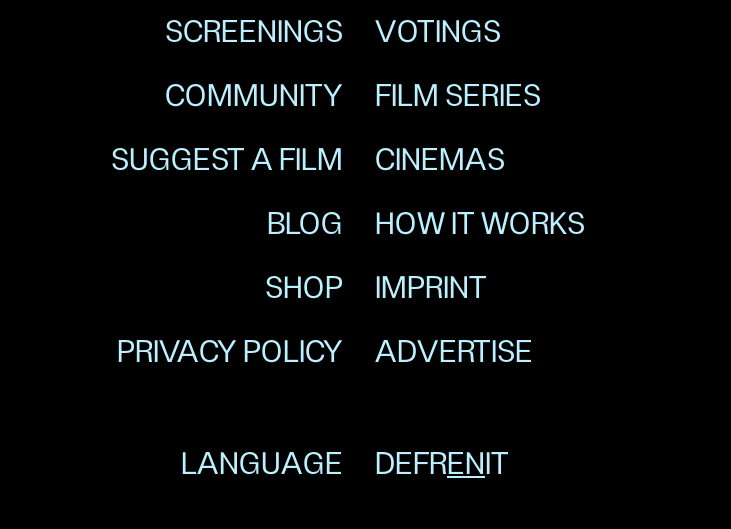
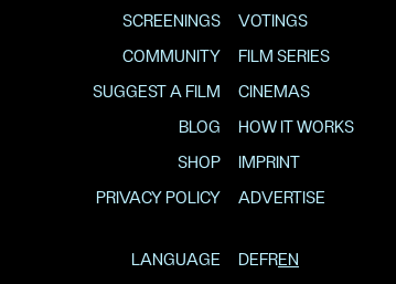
[375,448,509,480] DEFRENIT -> [238,251,299,269] DEFREN

